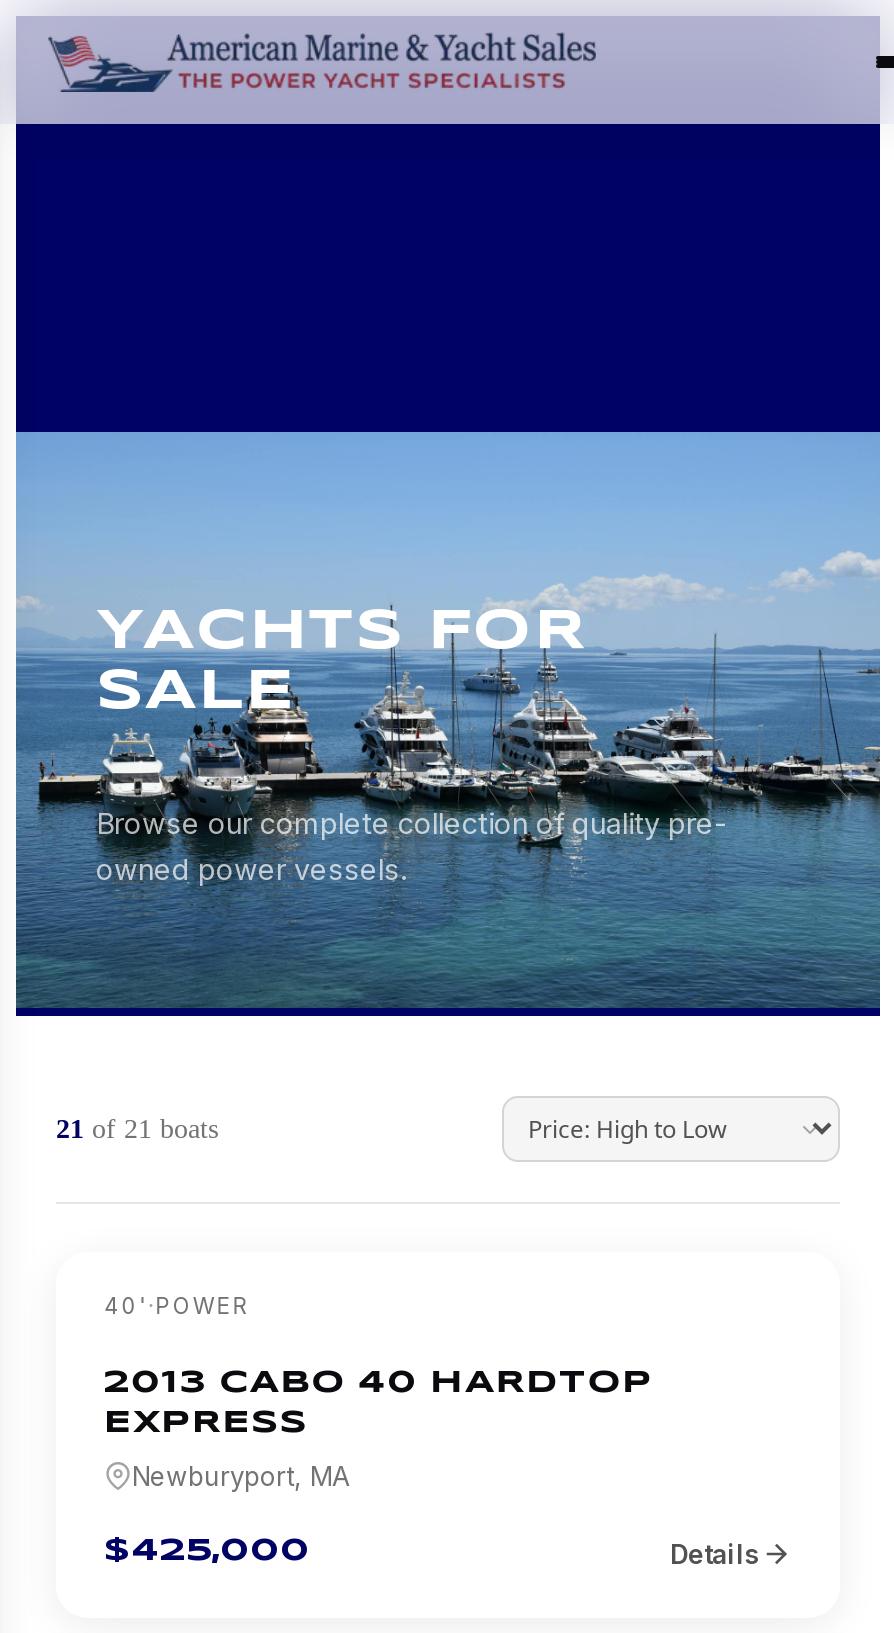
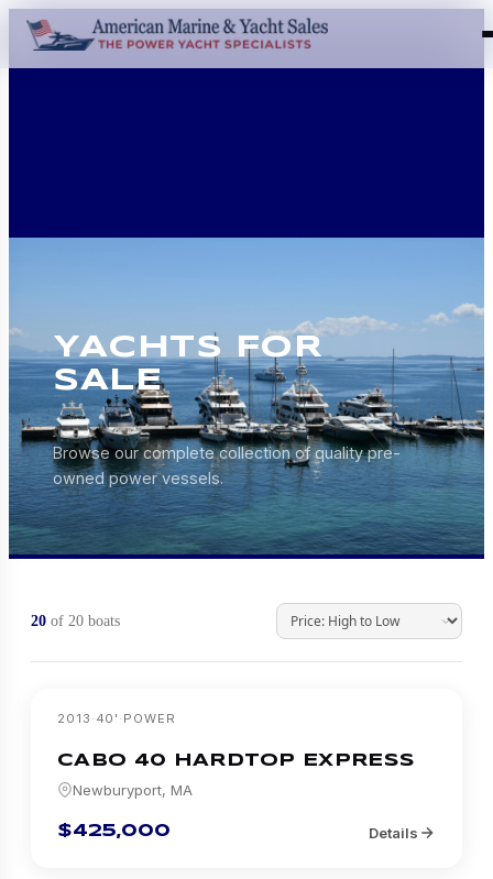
[56,1113,218,1143] 21 of 21 boats -> [31,612,120,629] 20 of 20 boats
[104,1292,250,1320] 40 ' · POWER -> [57,711,176,726] 2013 · 40 ' · POWER
[104,1368,653,1438] 2013 CABO 40 HARDTOP | EXPRESS -> [57,752,415,769] CABO 40 HARDTOP EXPRESS

